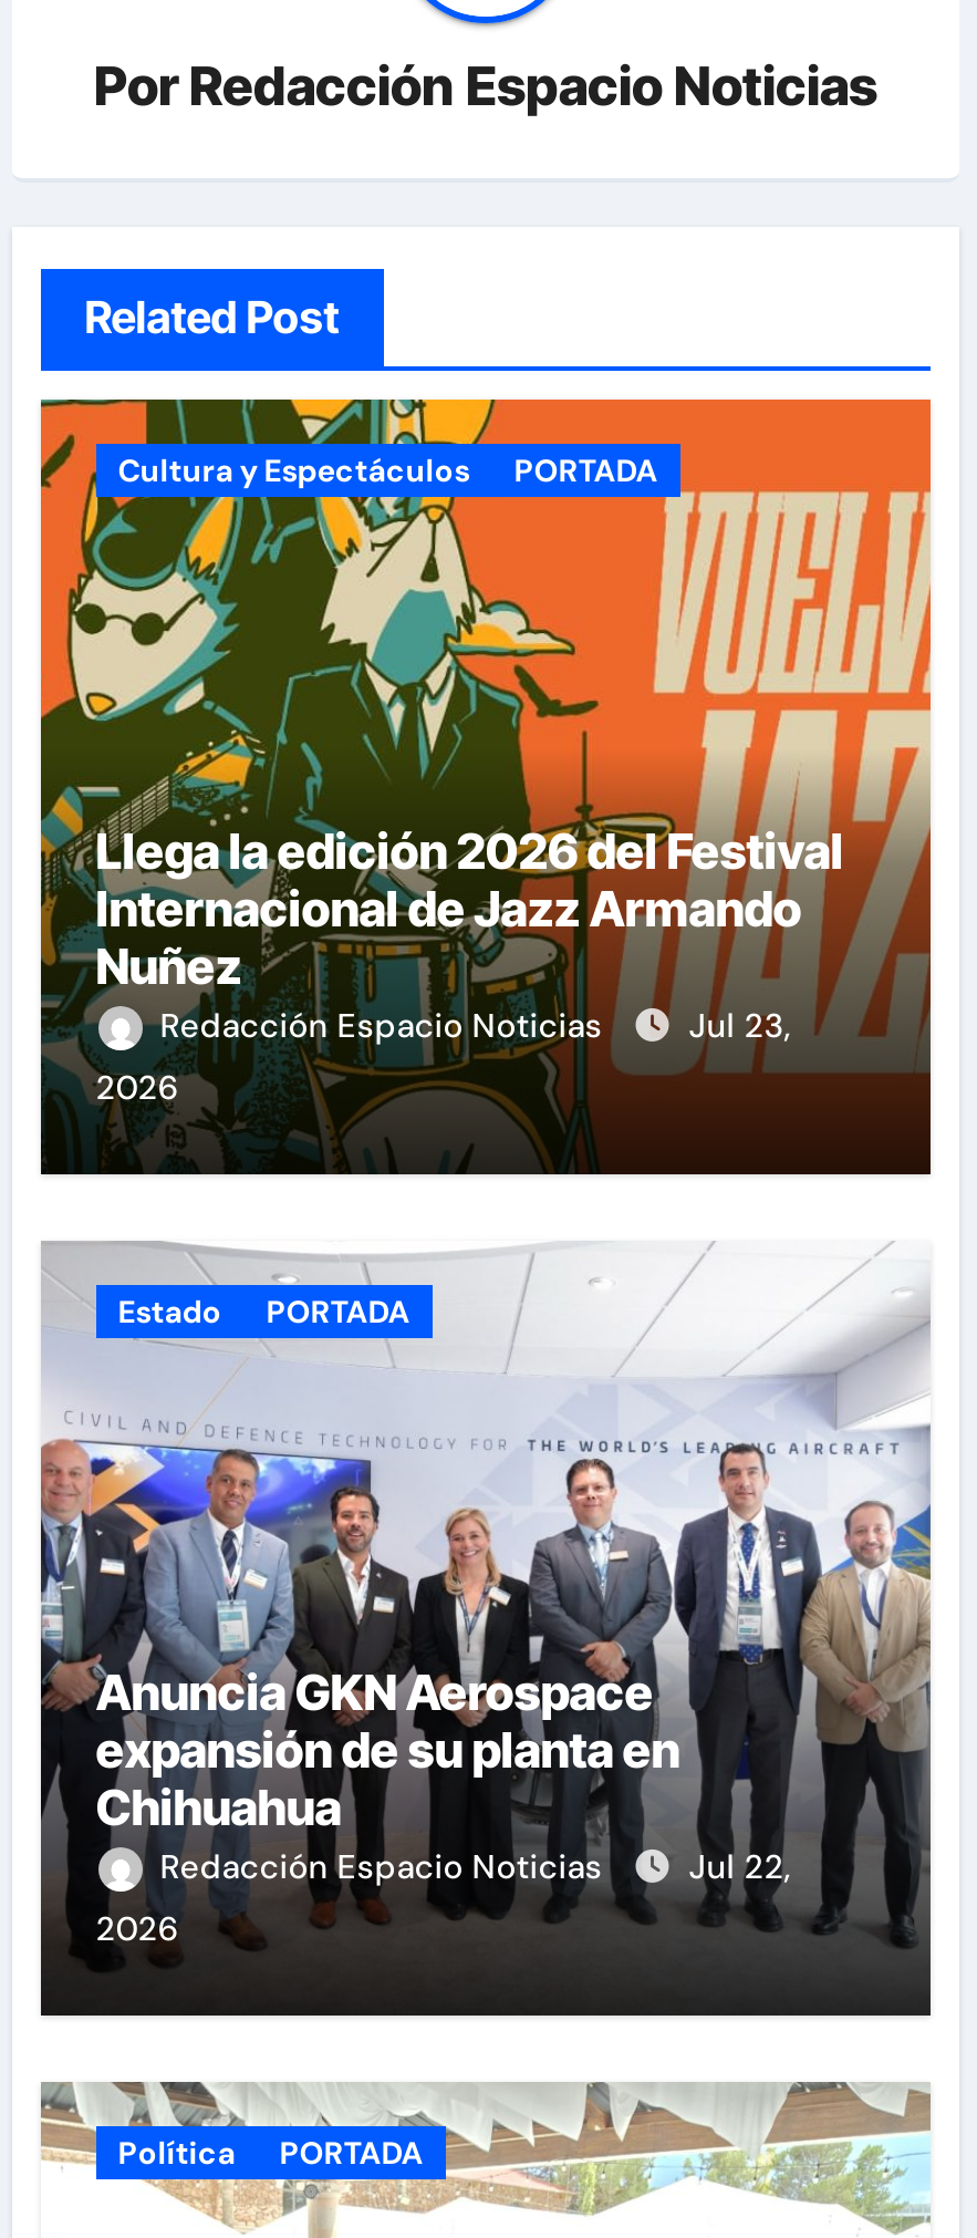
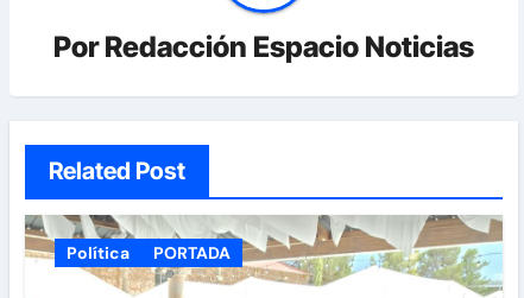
[39,396,933,1178] [image] | Cultura y Espectáculos | PORTADA -> none
[96,823,844,1111] Llega la edición 2026 del Festival | Internacional de Jazz Armando | Nuñez | Redacción Espacio Noticias | Jul 23, | 2026 -> none
[39,1240,933,2054] [image] | Estado | PORTADA -> none
[96,1664,791,1952] Anuncia GKN Aerospace | expansión de su planta en | Chihuahua | Redacción Espacio Noticias | Jul 22, | 2026 -> none

